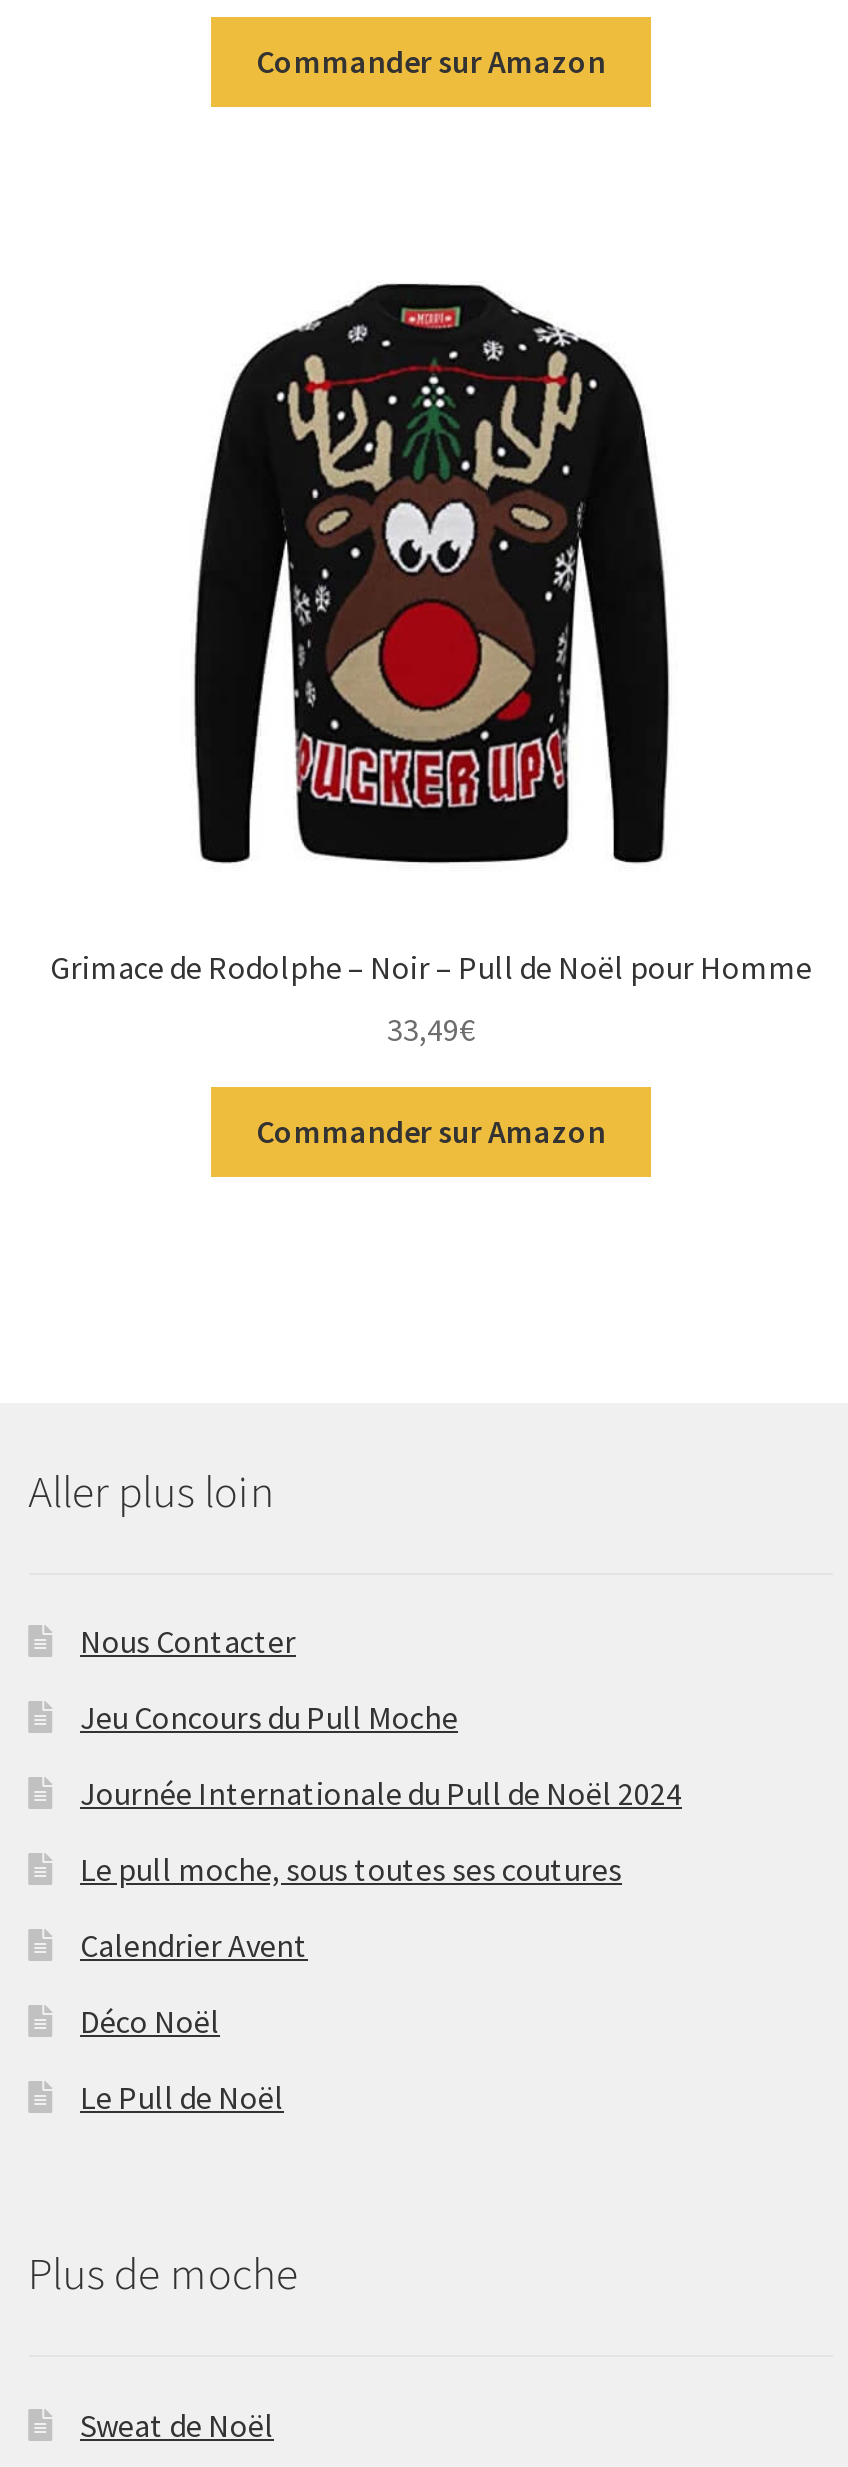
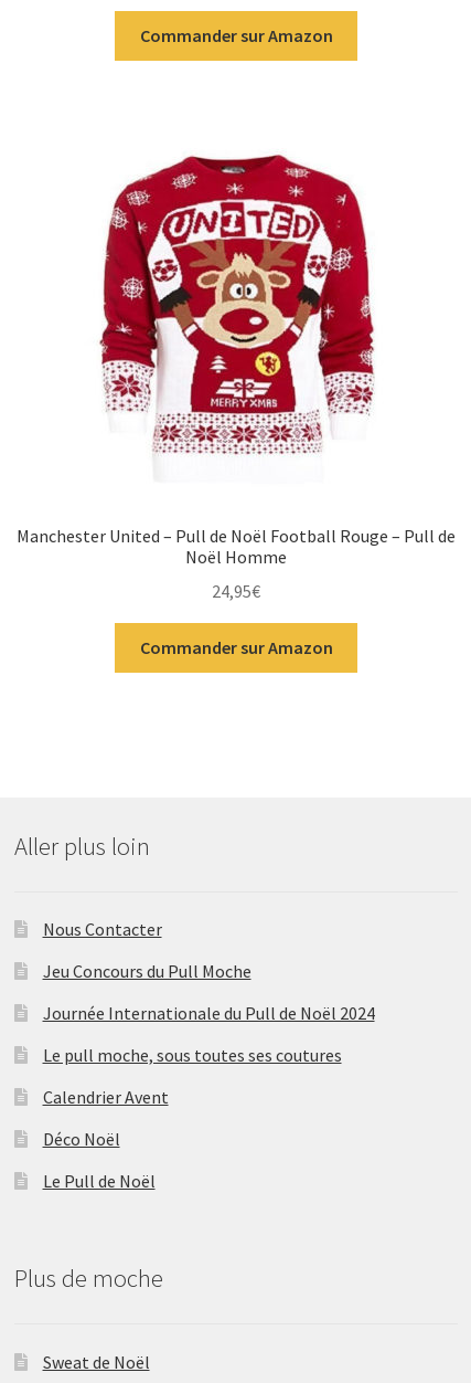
[187,277,681,865] [image] -> [98,154,375,478] [image]
[50,947,812,987] Grimace de Rodolphe – Noir – Pull de Noël pour Homme -> [17,525,456,568] Manchester United – Pull de Noël Football Rouge – Pull de | Noël Homme
[387,1009,475,1049] 33,49€ -> [212,580,260,602] 24,95€

